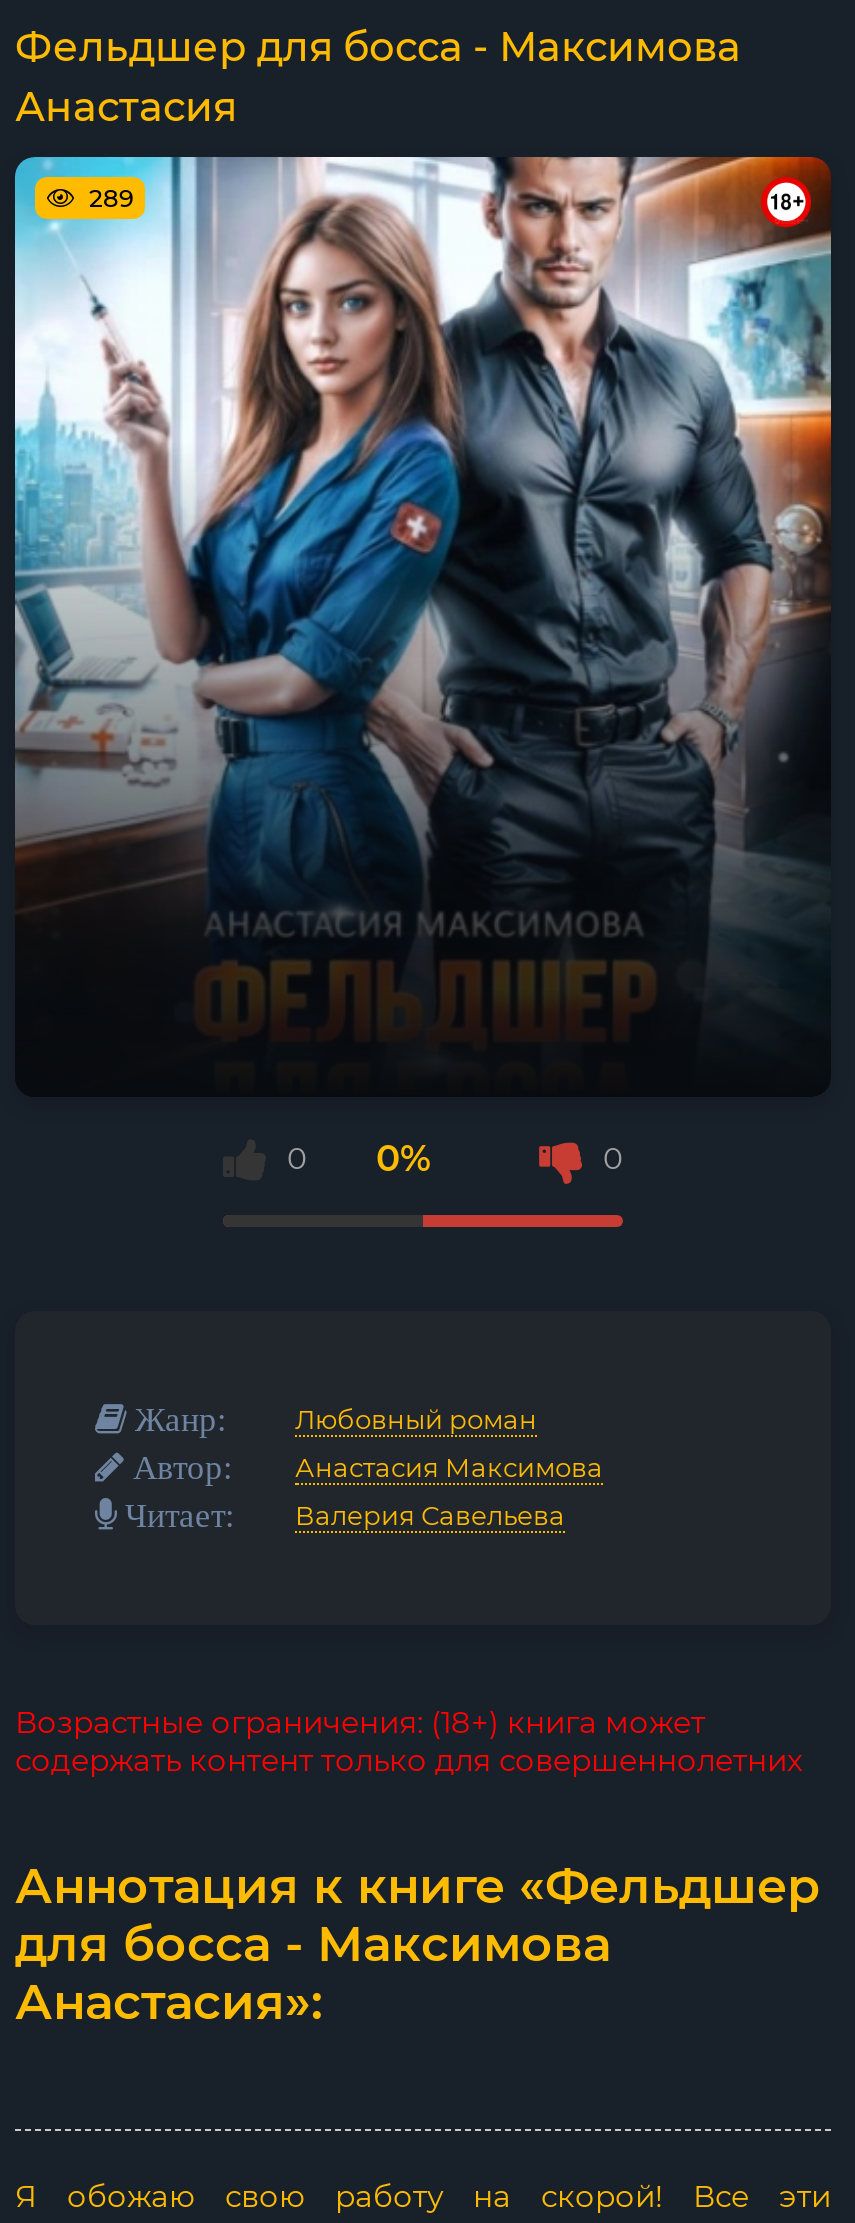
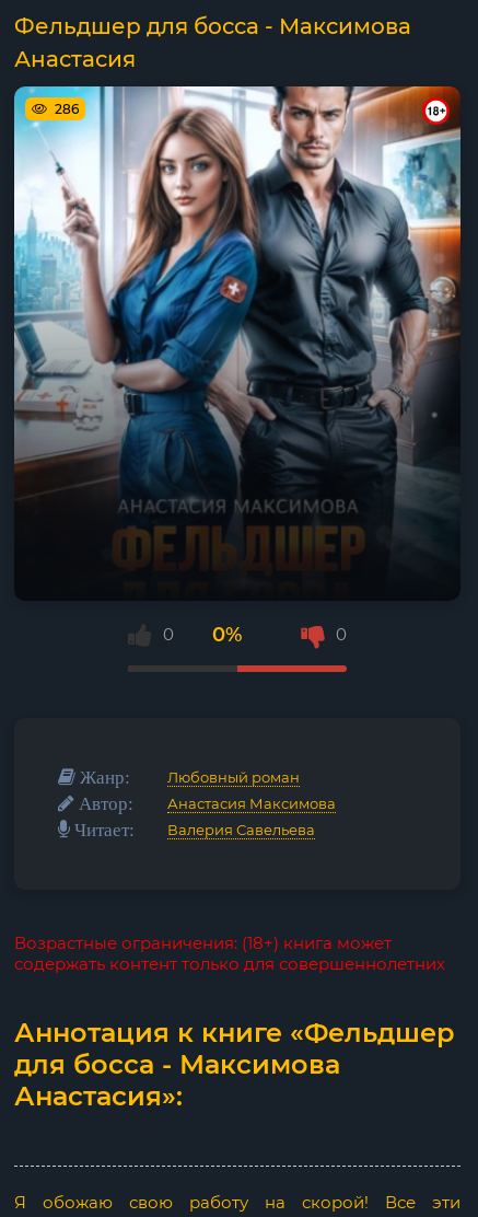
[89,183,133,213] 289 -> [55,101,79,117] 286

